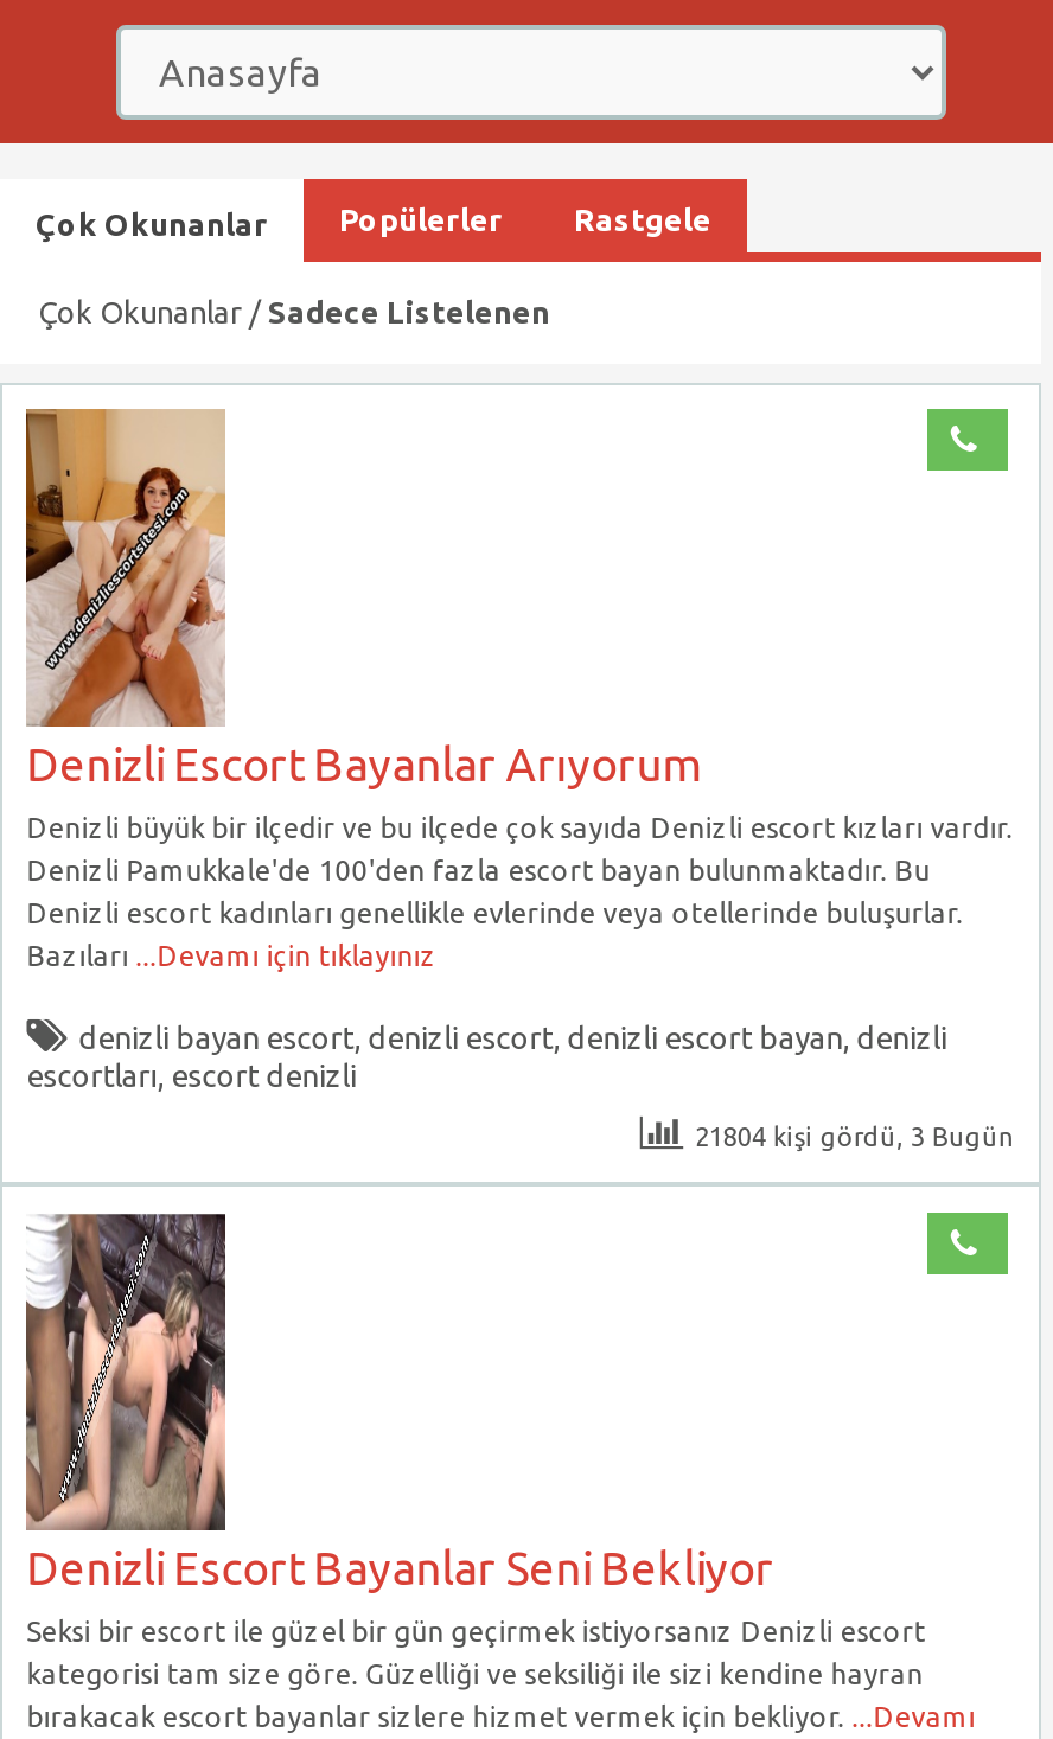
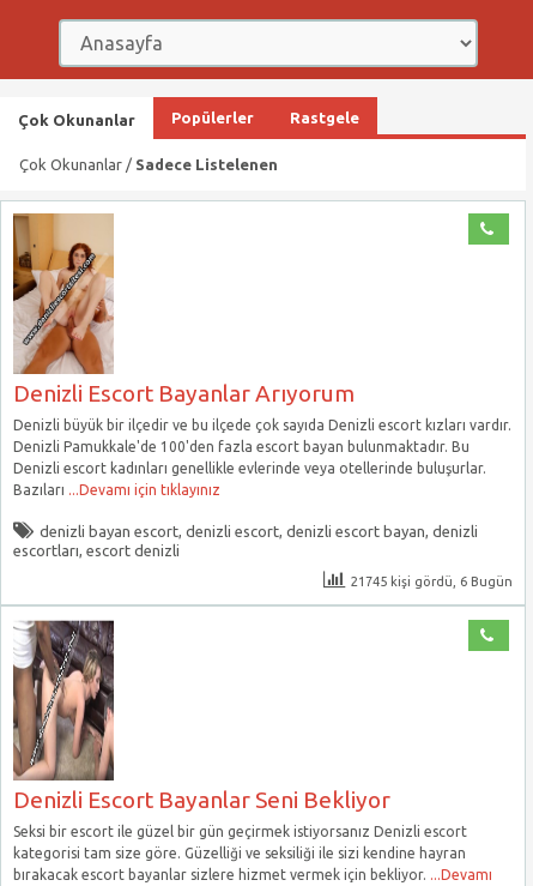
[695,1123,1015,1152] 21804 kişi gördü, 3 Bugün -> [351,575,513,589] 21745 kişi gördü, 6 Bugün

